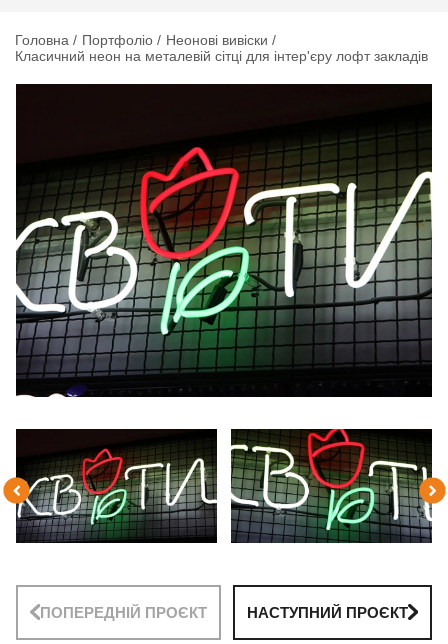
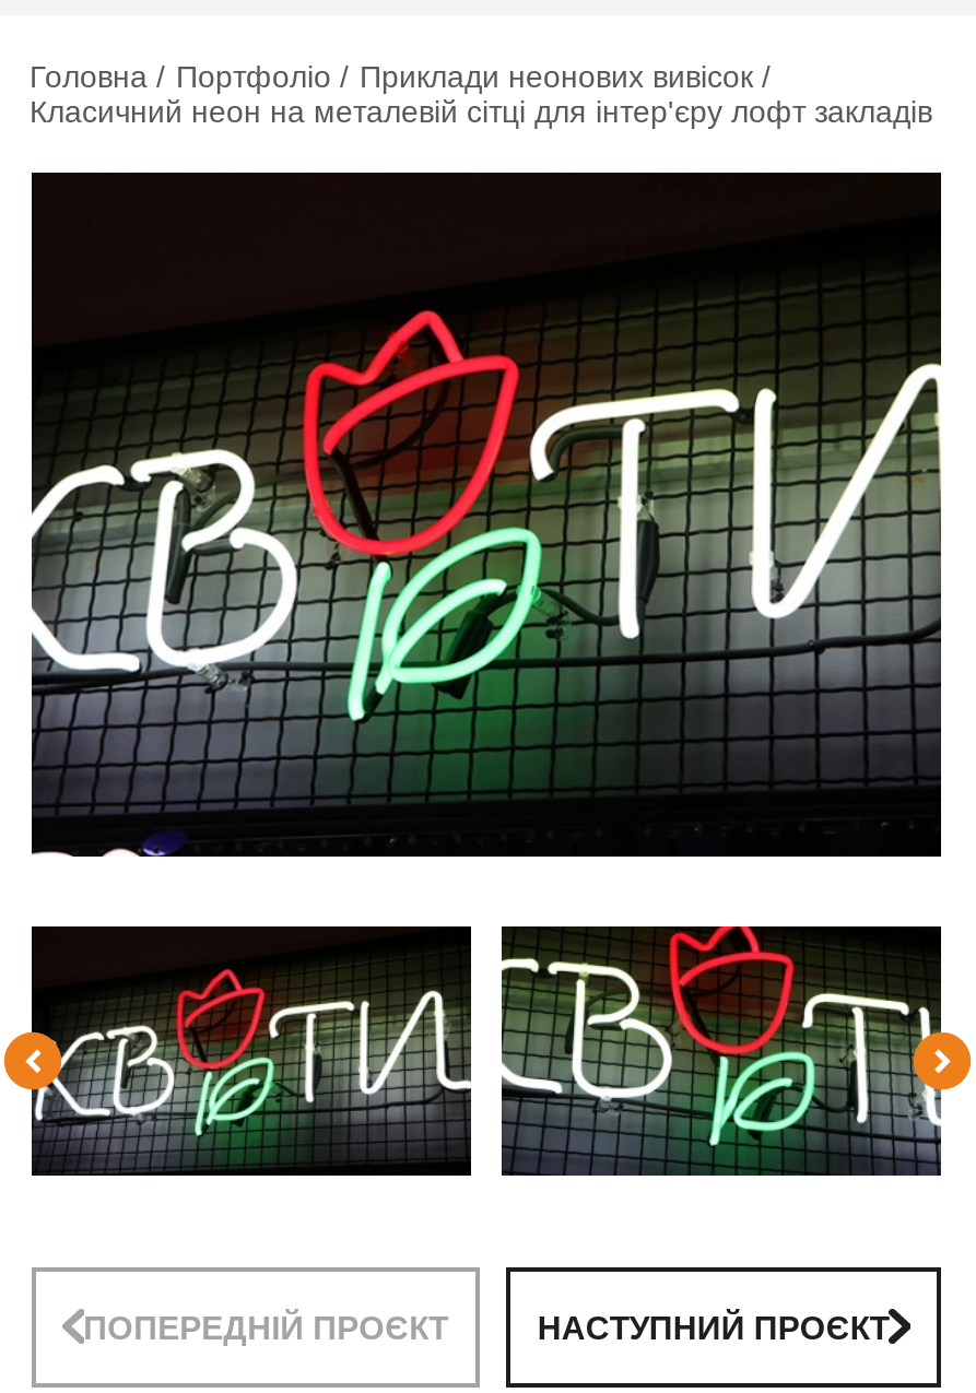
[166,32,268,48] Неонові вивіски -> [360,58,753,93] Приклади неонових вивісок

